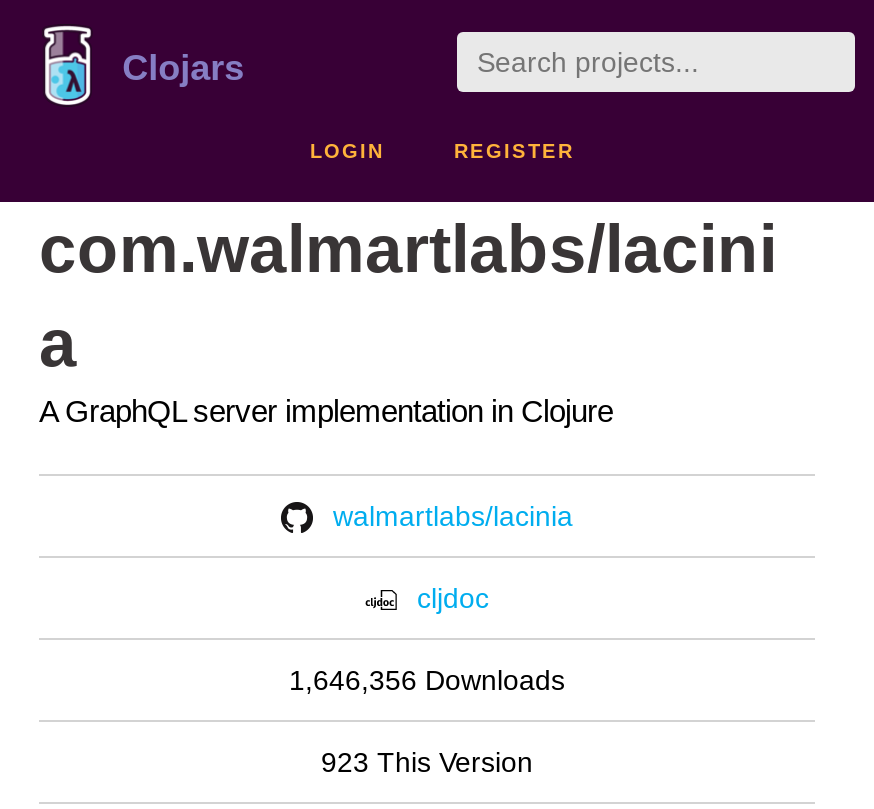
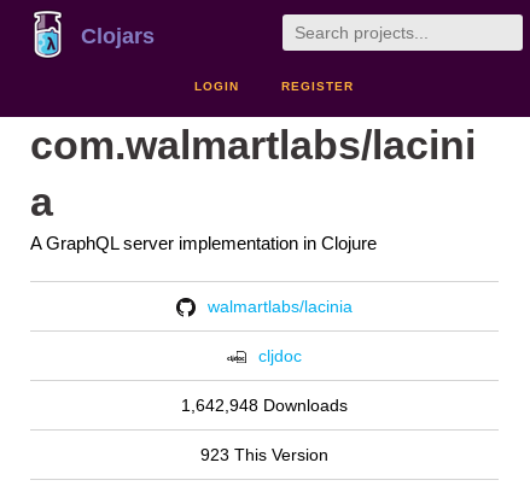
[289,664,565,696] 1,646,356 Downloads -> [181,396,348,415] 1,642,948 Downloads

